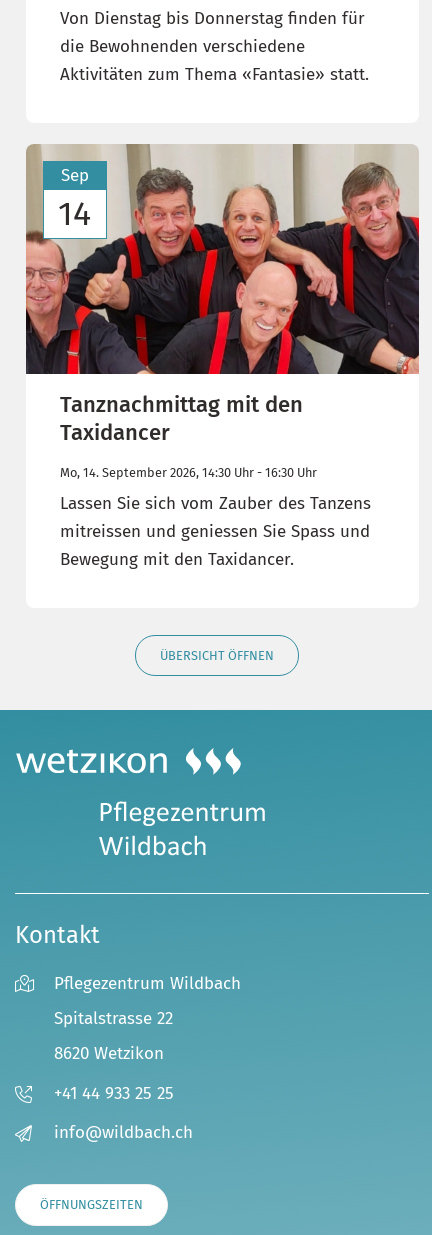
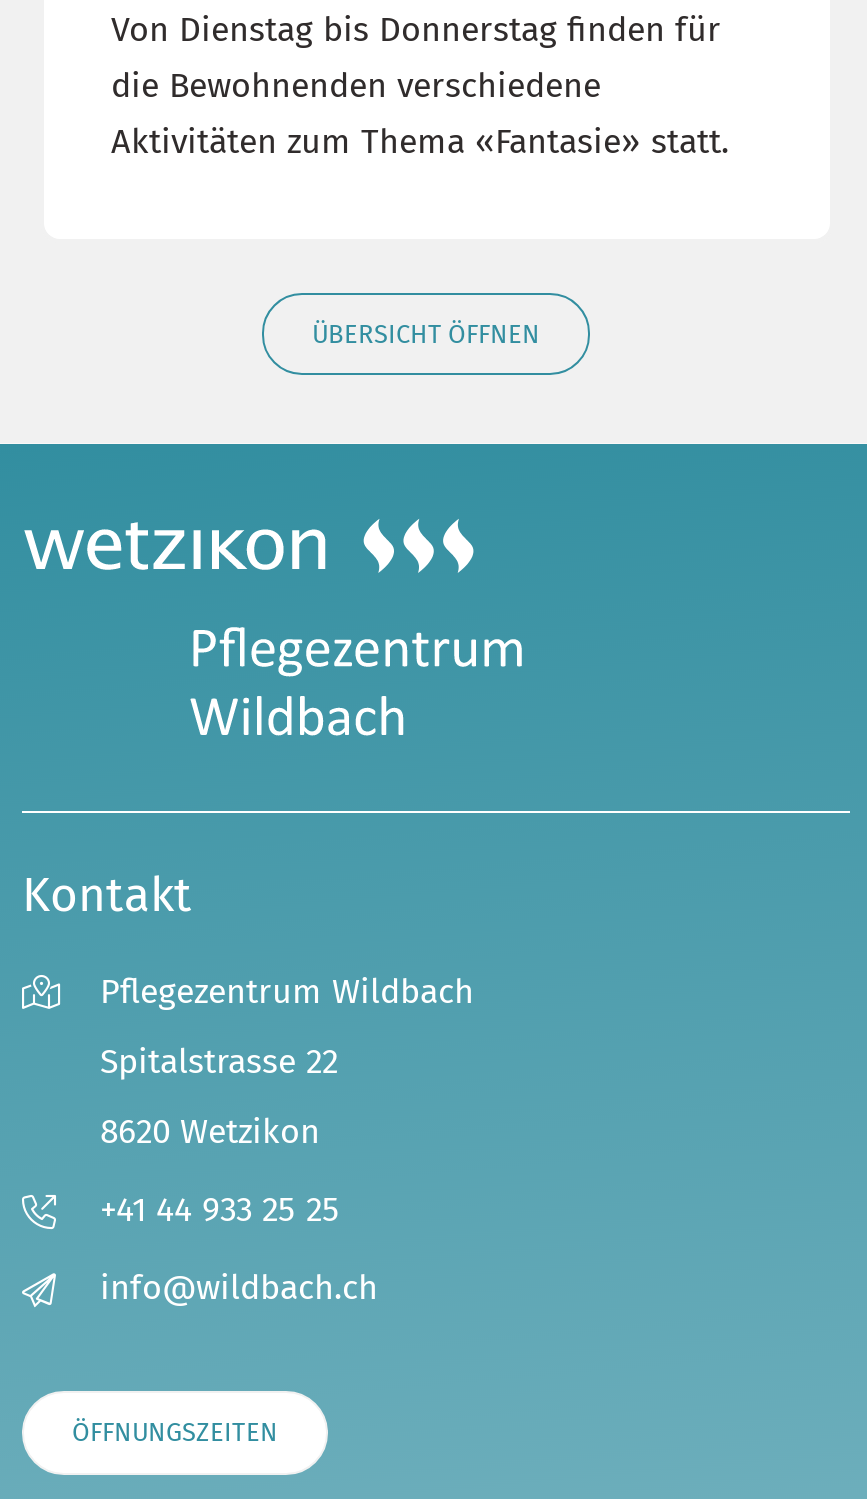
[25,143,420,375] [image] | Sep | 14 -> none
[59,391,370,569] Tanznachmittag mit den | Taxidancer | Mo, 14. September 2026, 14:30 Uhr - 16:30 Uhr | Lassen Sie sich vom Zauber des Tanzens | mitreissen und geniessen Sie Spass und | Bewegung mit den Taxidancer. -> none

